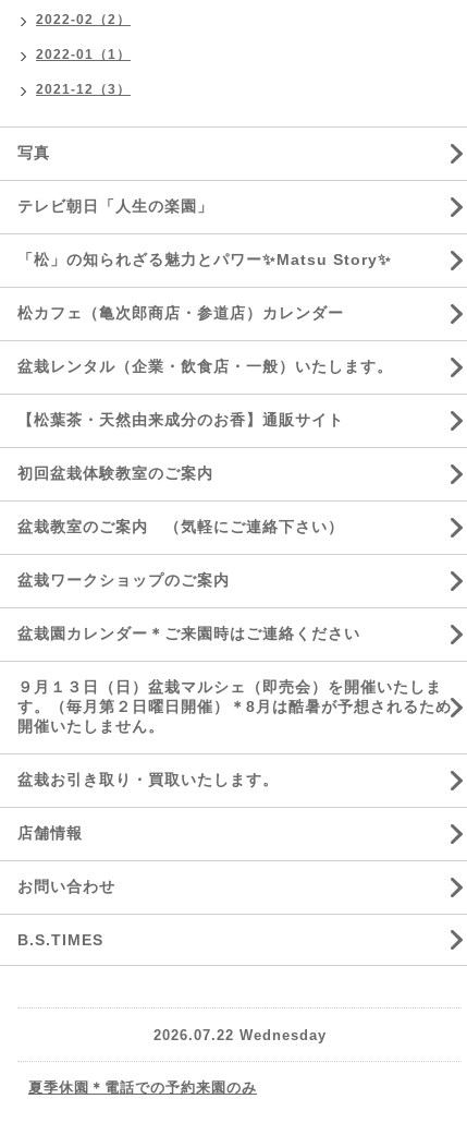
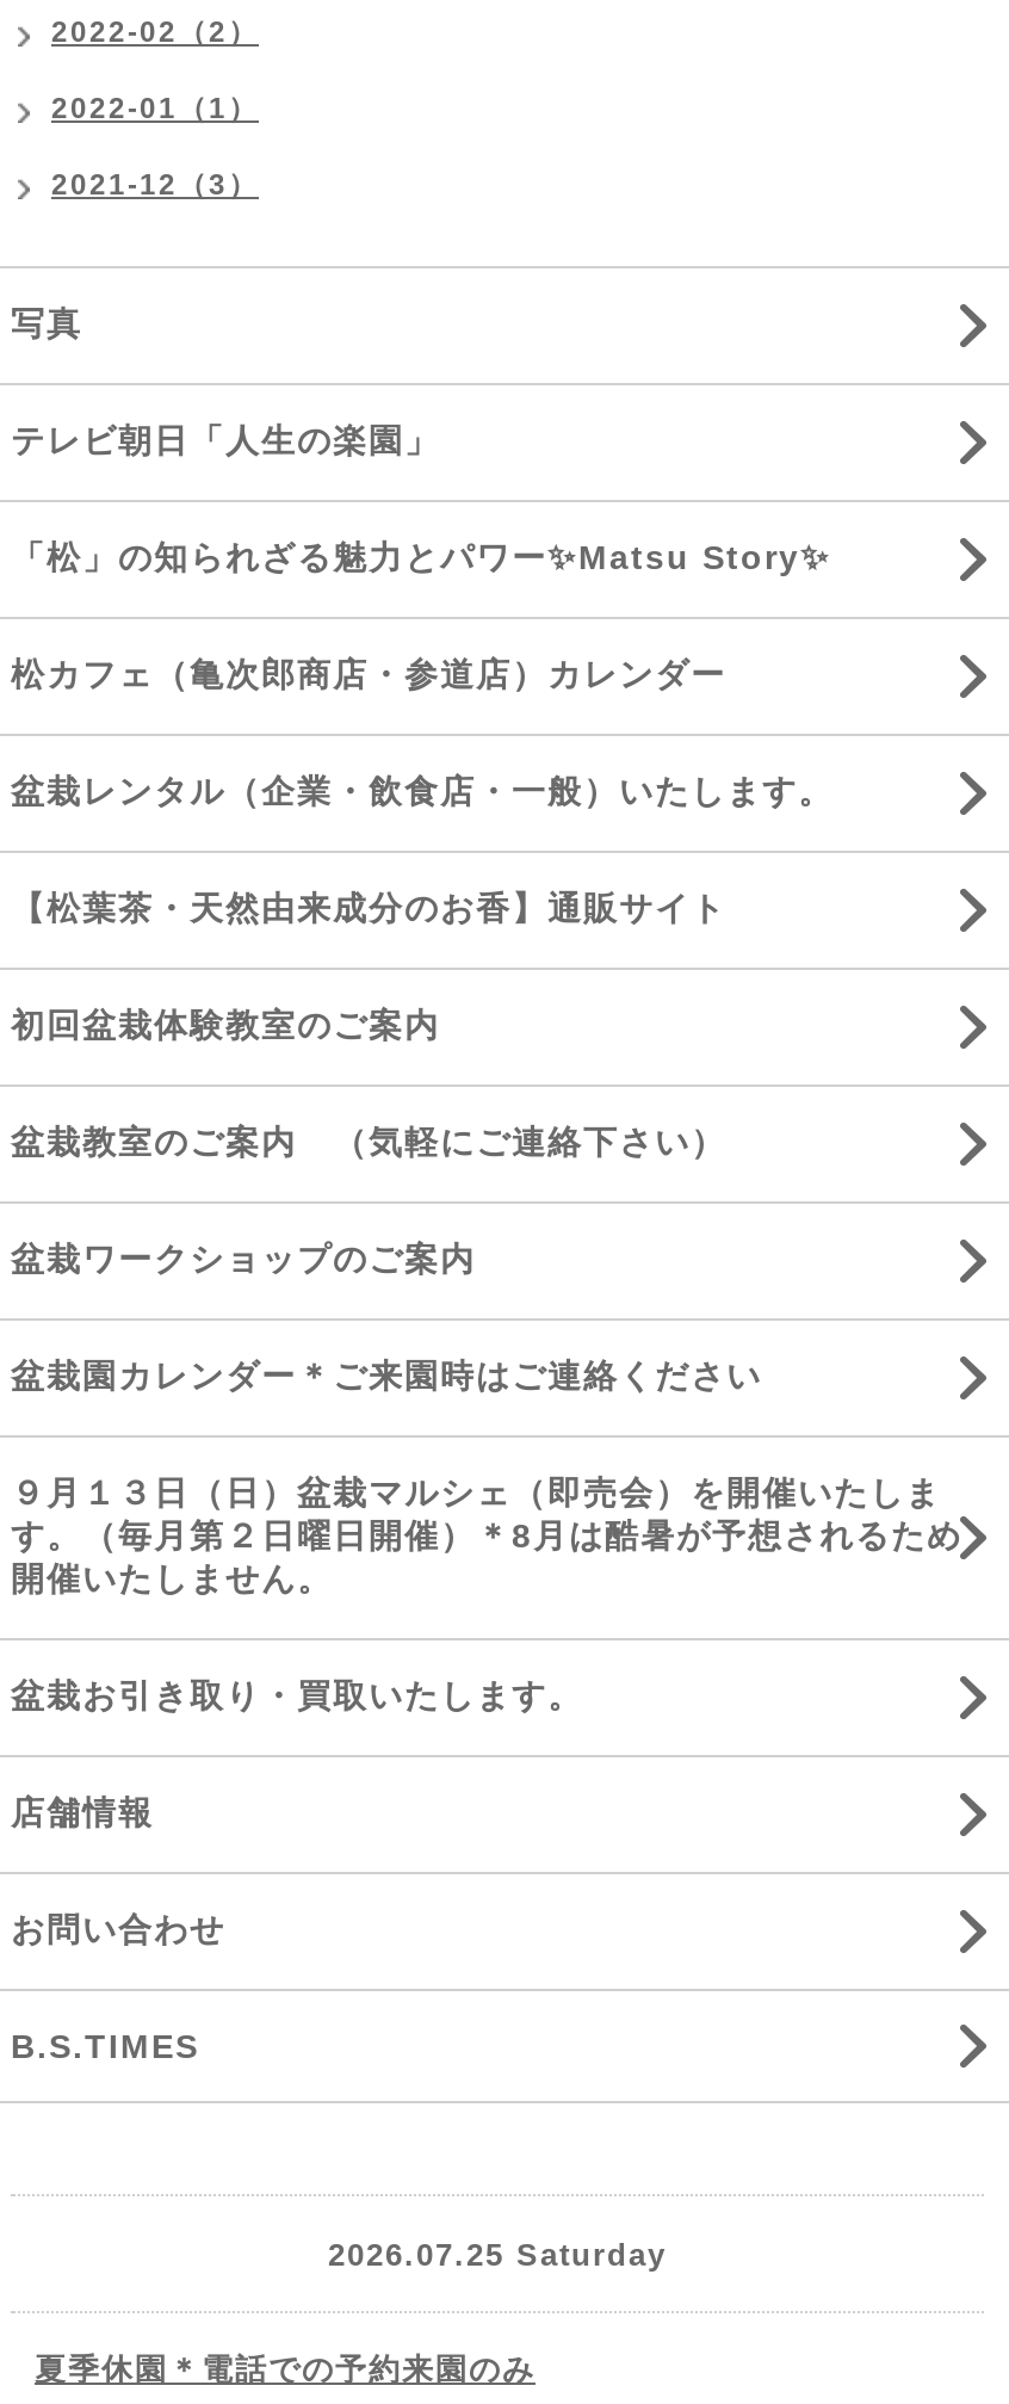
[153,1027,326,1043] 2026.07.22 Wednesday -> [328,2236,667,2272] 2026.07.25 Saturday

